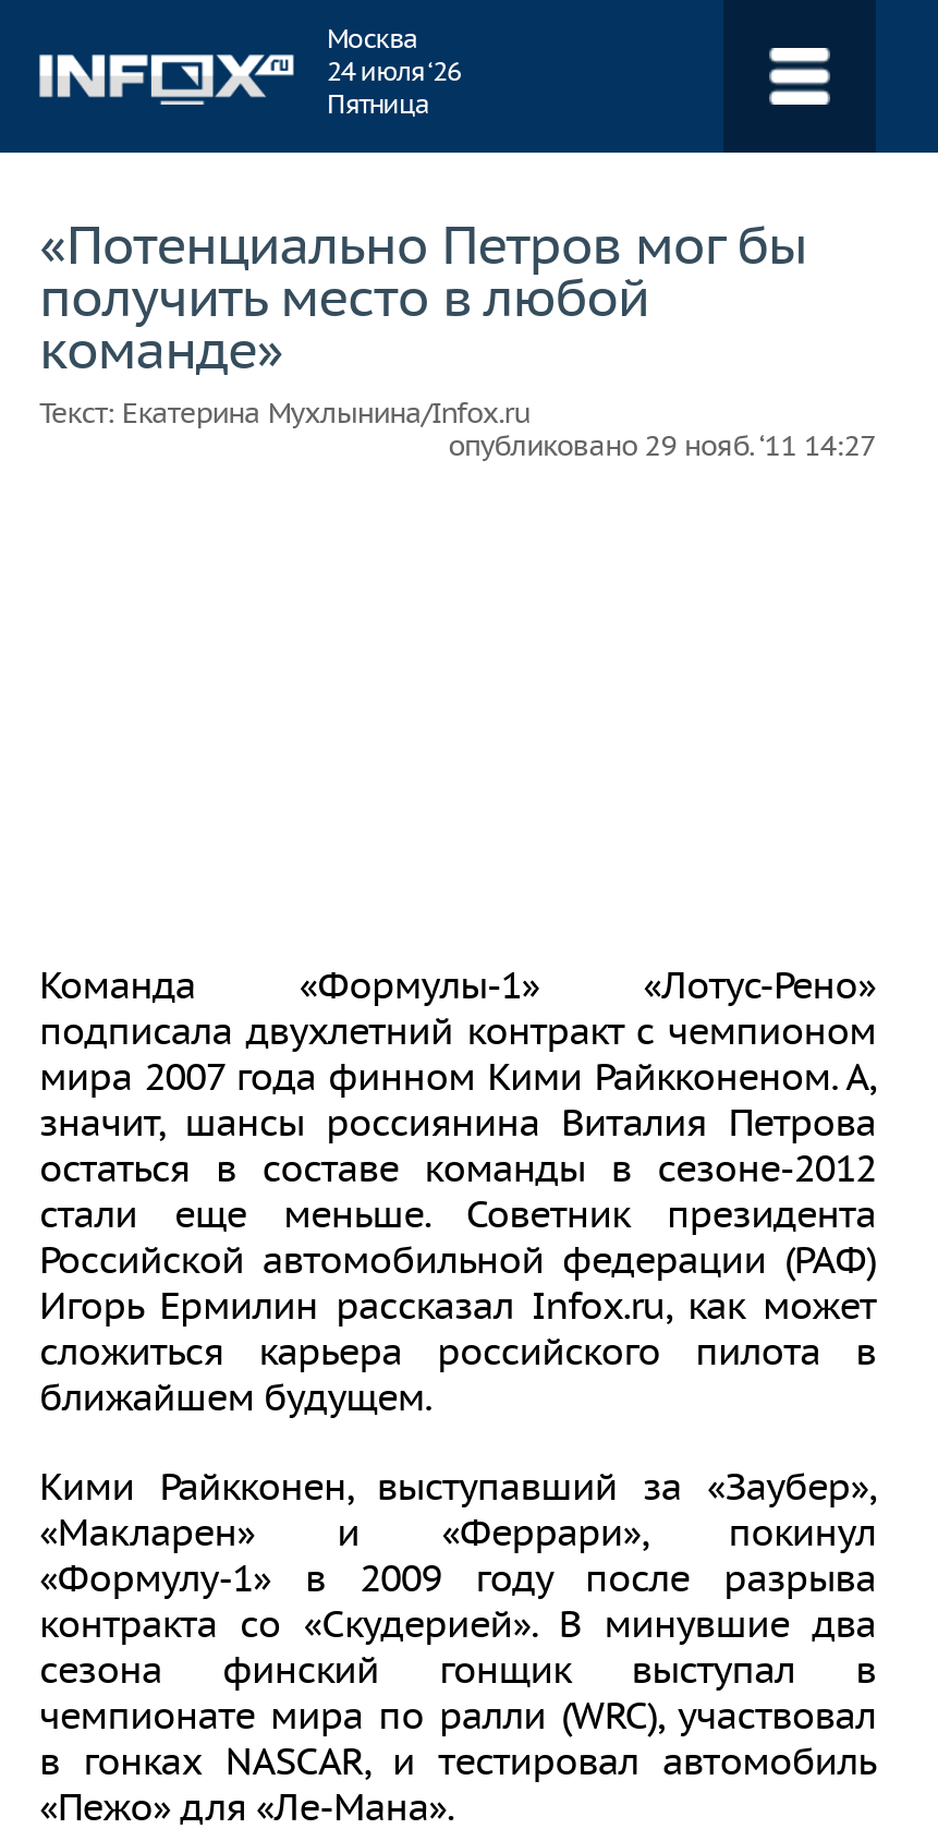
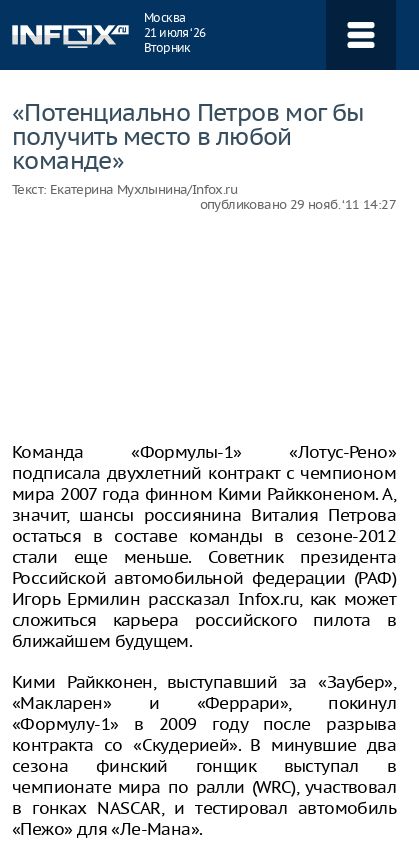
[327,54,461,120] 24 июля ‘26 | Пятница -> [144,25,205,55] 21 июля ‘26 | Вторник

